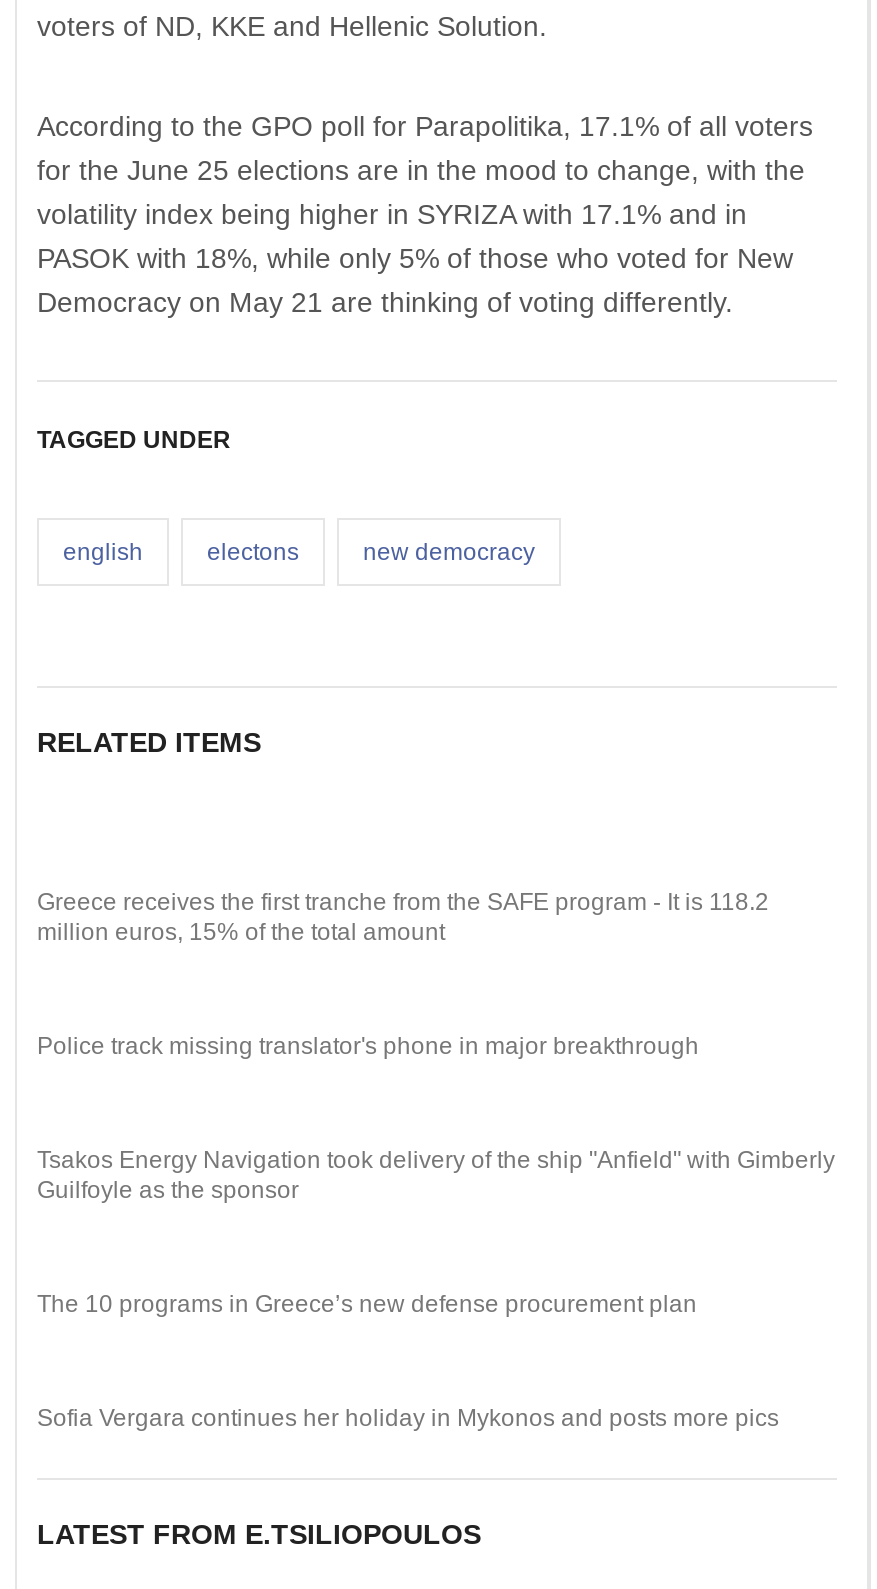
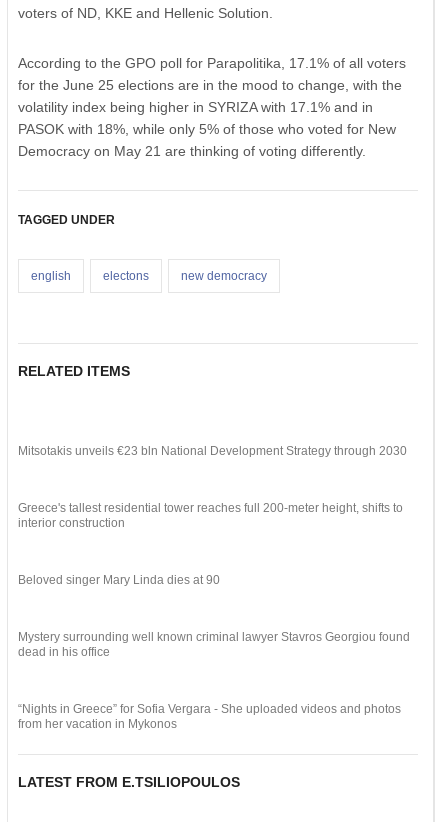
[37,888,769,946] Greece receives the first tranche from the SAFE program - It is 118.2 | million euros, 15% of the total amount -> [18,444,407,458] Mitsotakis unveils €23 bln National Development Strategy through 2030
[37,1032,699,1060] Police track missing translator's phone in major breakthrough -> [18,501,403,530] Greece's tallest residential tower reaches full 200-meter height, shifts to | interior construction
[37,1146,835,1204] Tsakos Energy Navigation took delivery of the ship "Anfield" with Gimberly | Guilfoyle as the sponsor -> [18,573,220,587] Beloved singer Mary Linda dies at 90
[37,1290,697,1318] The 10 programs in Greece’s new defense procurement plan -> [18,630,410,659] Mystery surrounding well known criminal lawyer Stavros Georgiou found | dead in his office
[37,1404,779,1432] Sofia Vergara continues her holiday in Mykonos and posts more pics -> [18,702,401,731] “Nights in Greece” for Sofia Vergara - She uploaded videos and photos | from her vacation in Mykonos

